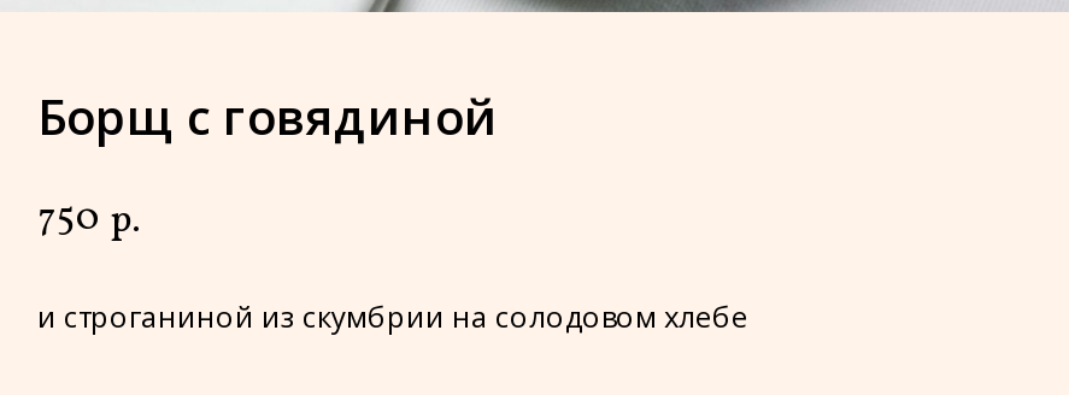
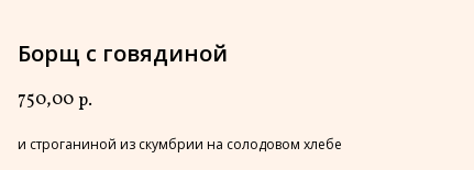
[37,193,141,248] 750 р. -> [18,88,92,113] 750,00 р.

